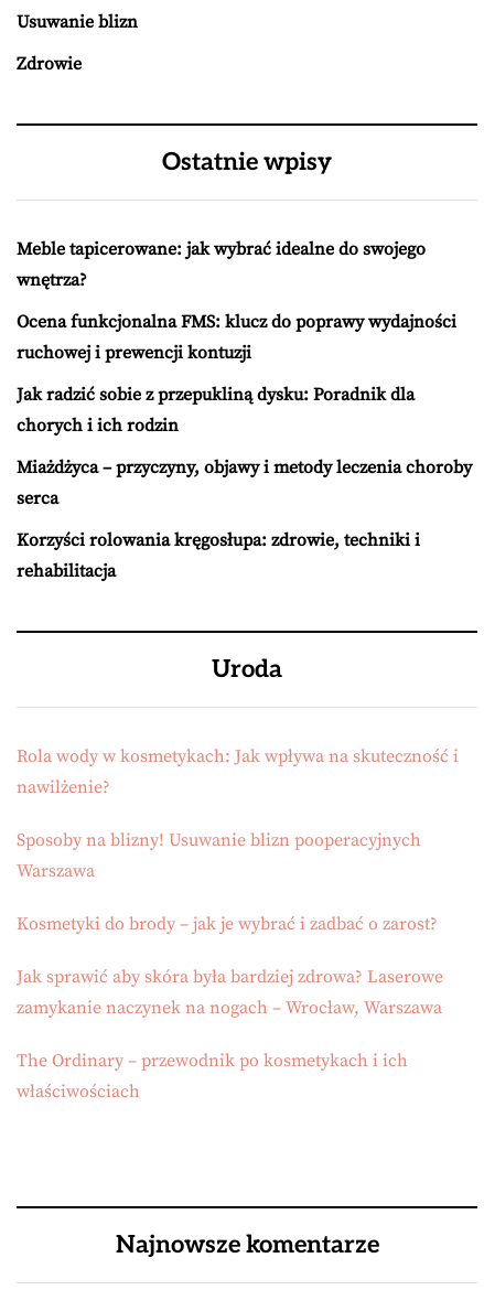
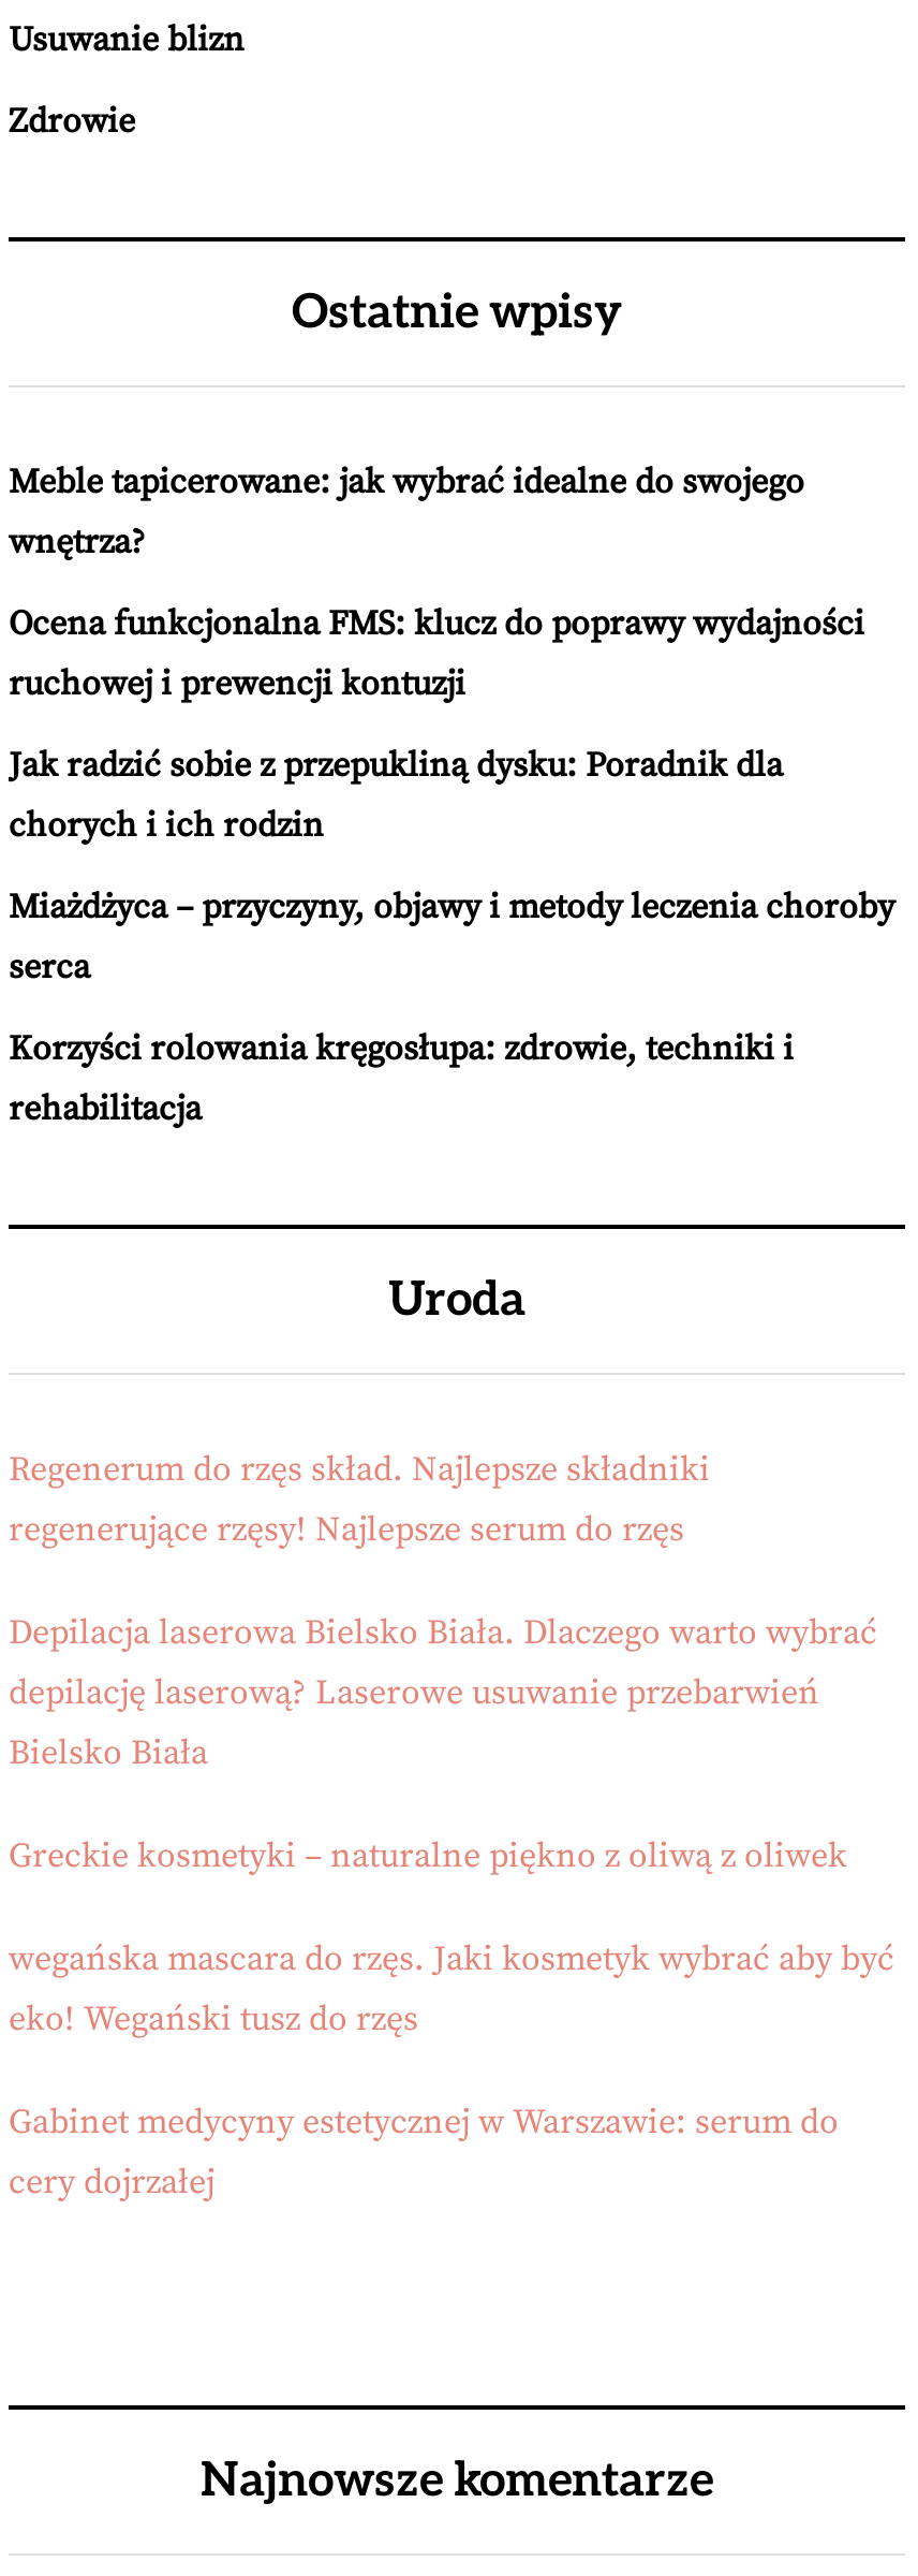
[17,745,459,798] Rola wody w kosmetykach: Jak wpływa na skuteczność i | nawilżenie? -> [9,1448,710,1551] Regenerum do rzęs skład. Najlepsze składniki | regenerujące rzęsy! Najlepsze serum do rzęs
[17,829,421,882] Sposoby na blizny! Usuwanie blizn pooperacyjnych | Warszawa -> [9,1611,877,1774] Depilacja laserowa Bielsko Biała. Dlaczego warto wybrać | depilację laserową? Laserowe usuwanie przebarwień | Bielsko Biała
[17,913,438,935] Kosmetyki do brody – jak je wybrać i zadbać o zarost? -> [9,1834,847,1877] Greckie kosmetyki – naturalne piękno z oliwą z oliwek
[17,966,443,1019] Jak sprawić aby skóra była bardziej zdrowa? Laserowe | zamykanie naczynek na nogach – Wrocław, Warszawa -> [9,1937,894,2040] wegańska mascara do rzęs. Jaki kosmetyk wybrać aby być | eko! Wegański tusz do rzęs
[17,1050,408,1103] The Ordinary – przewodnik po kosmetykach i ich | właściwościach -> [9,2101,839,2204] Gabinet medycyny estetycznej w Warszawie: serum do | cery dojrzałej

